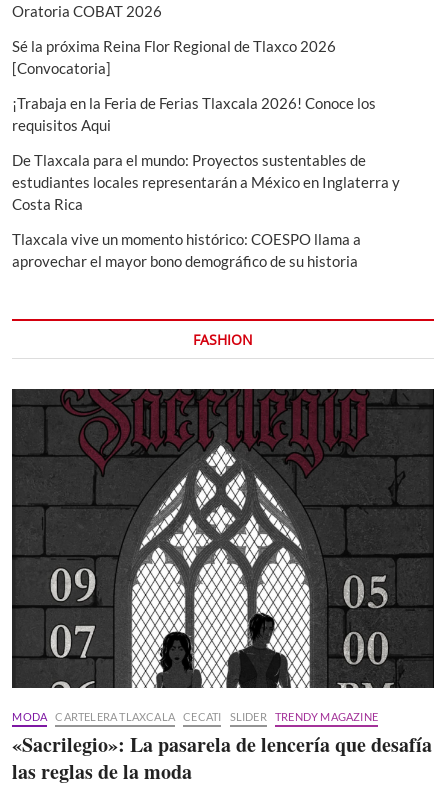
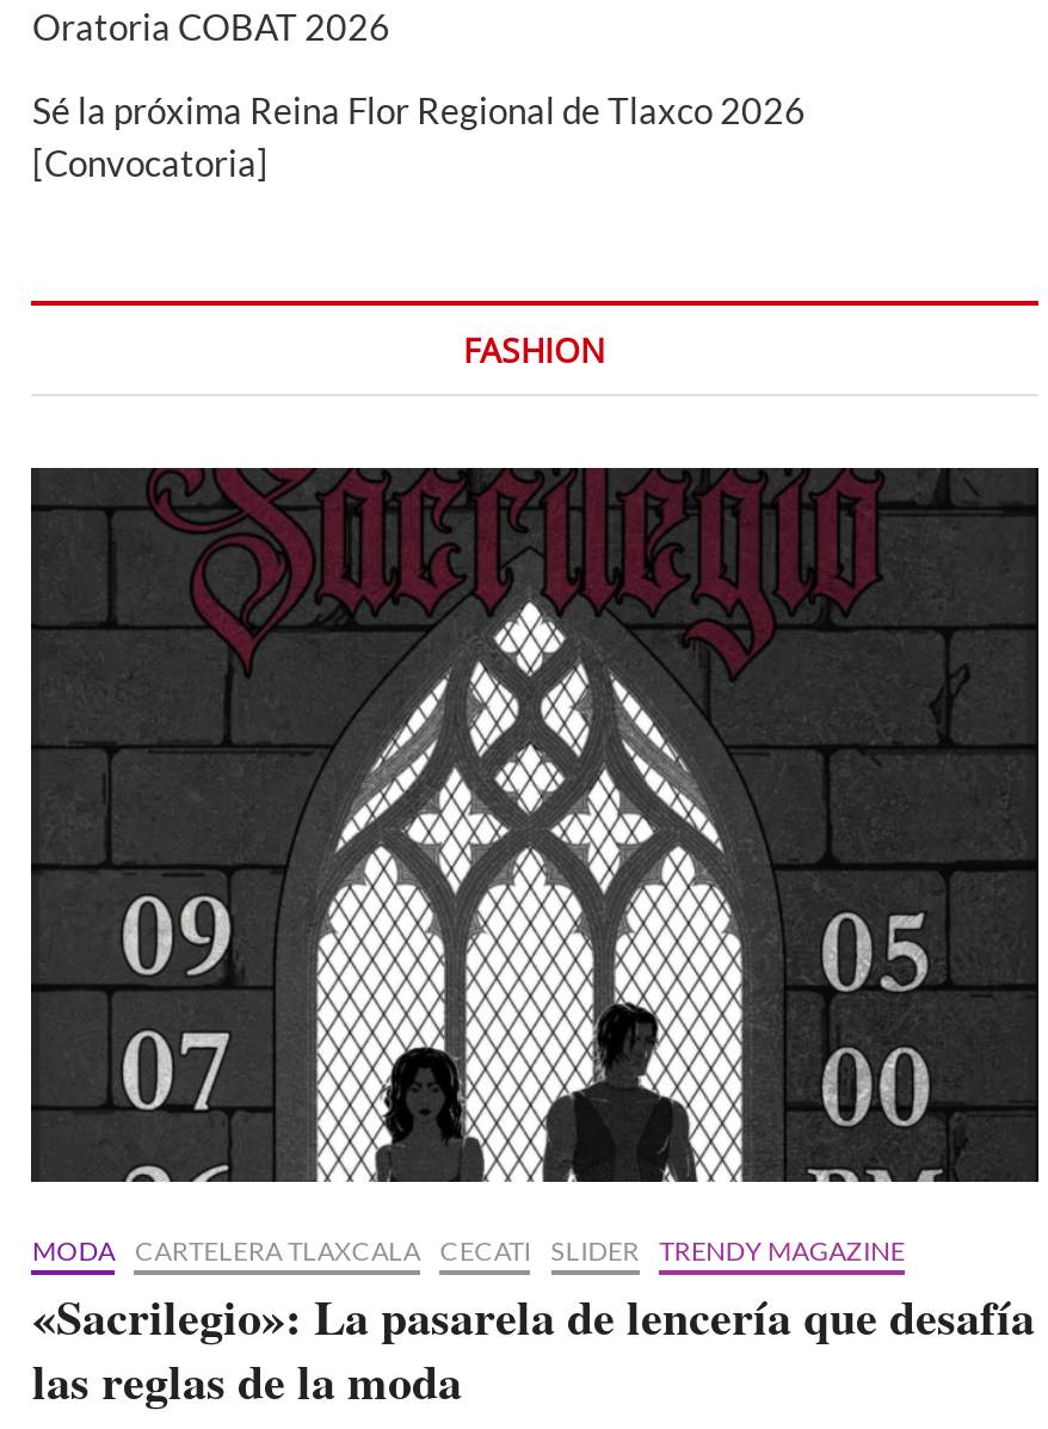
[12,94,400,270] ¡Trabaja en la Feria de Ferias Tlaxcala 2026! Conoce los | requisitos Aqui | De Tlaxcala para el mundo: Proyectos sustentables de | estudiantes locales representarán a México en Inglaterra y | Costa Rica | Tlaxcala vive un momento histórico: COESPO llama a | aprovechar el mayor bono demográfico de su historia -> none

